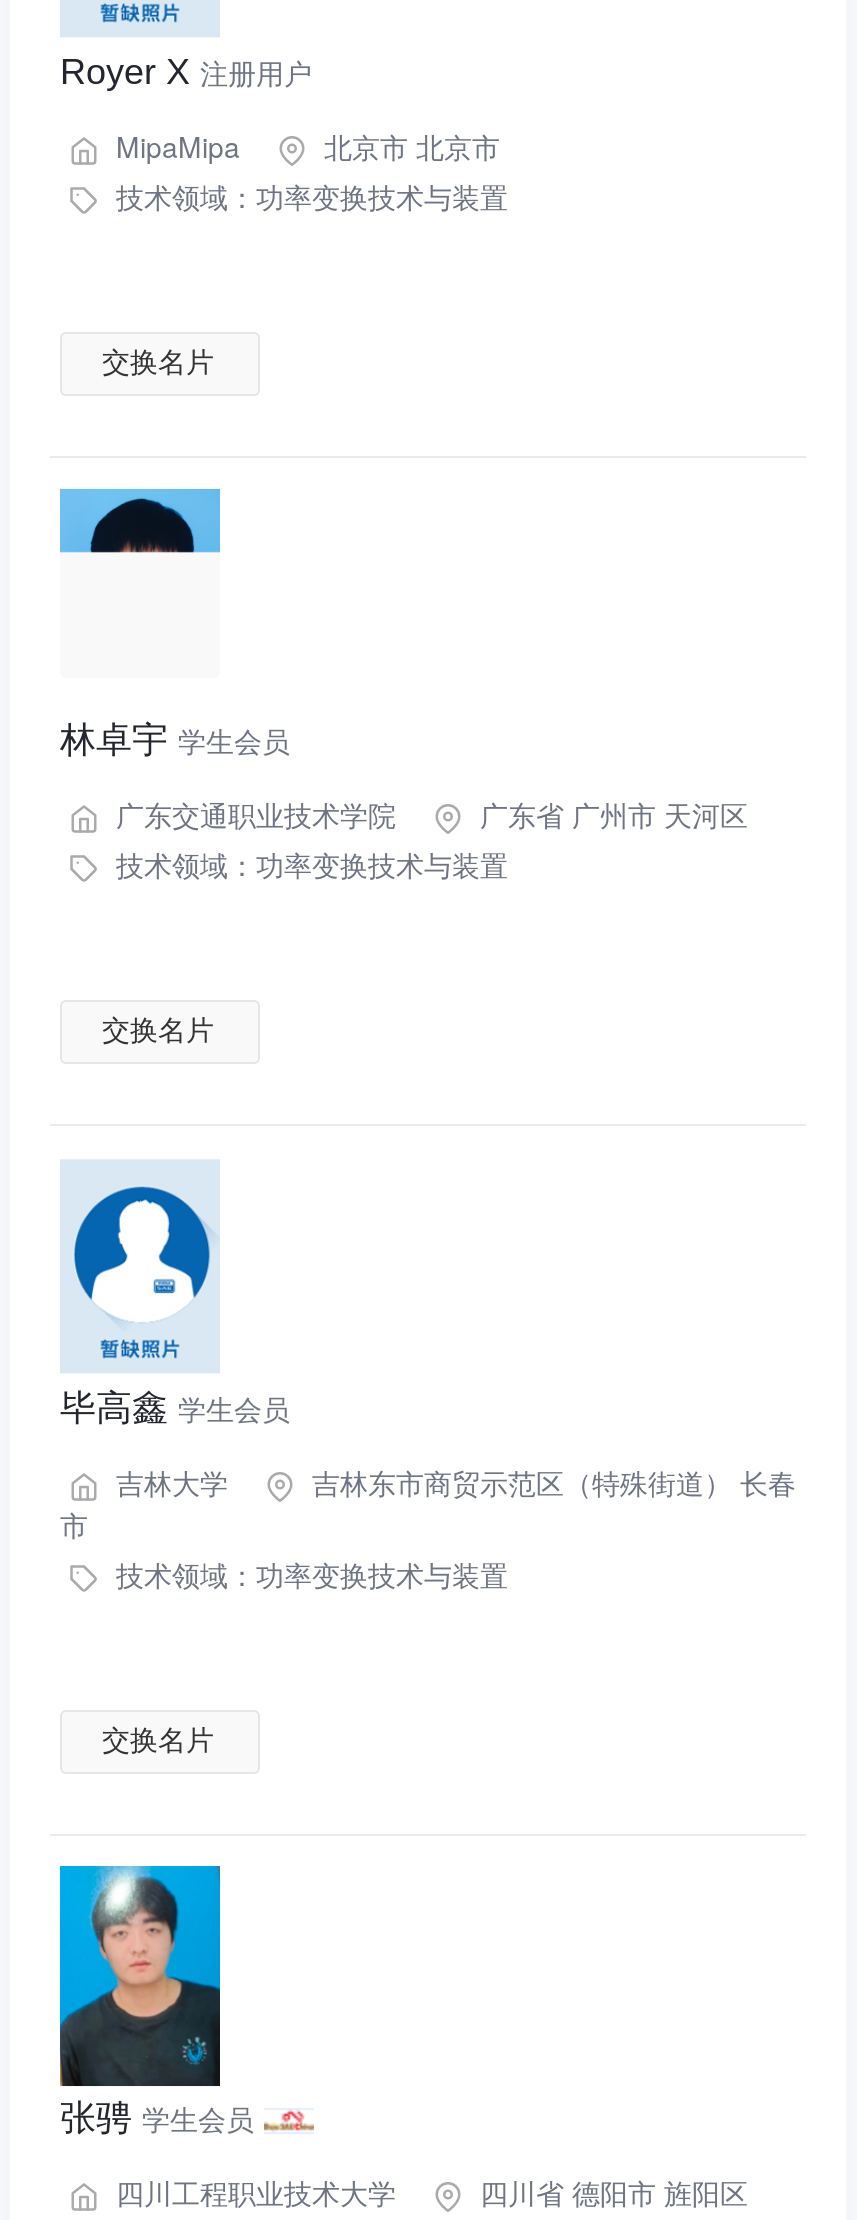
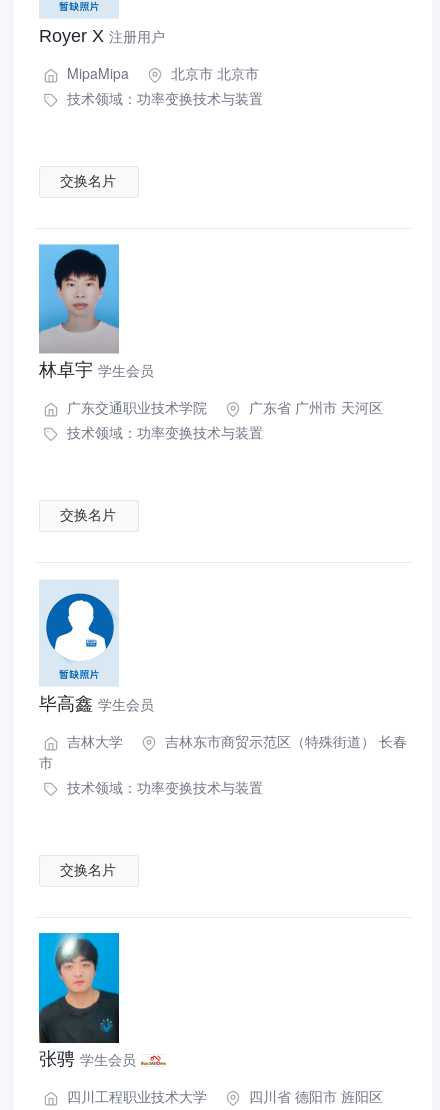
none -> [38,275,120,354] [image]

